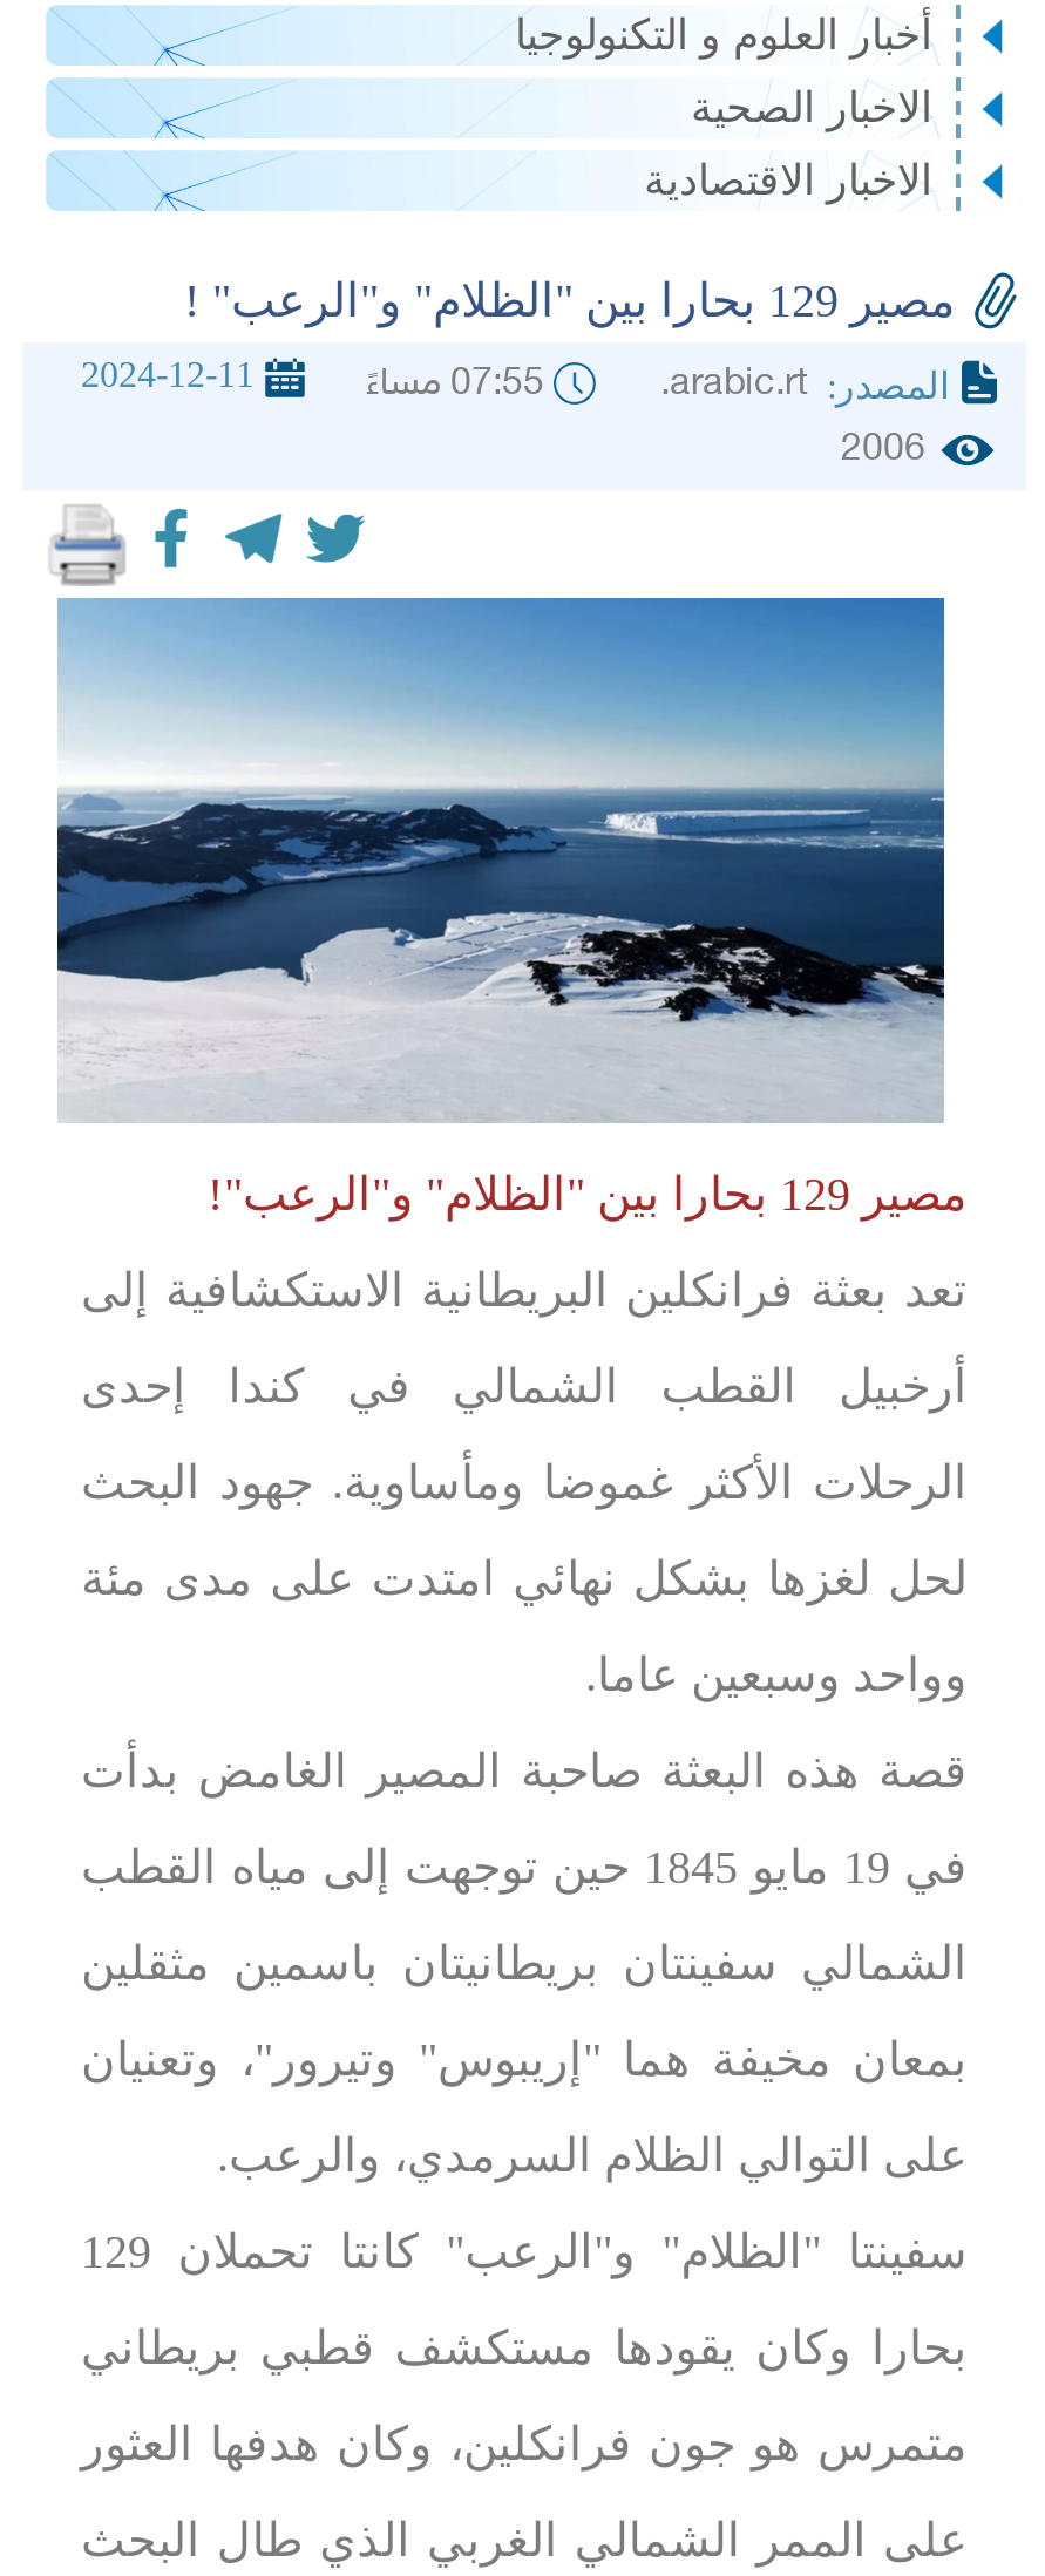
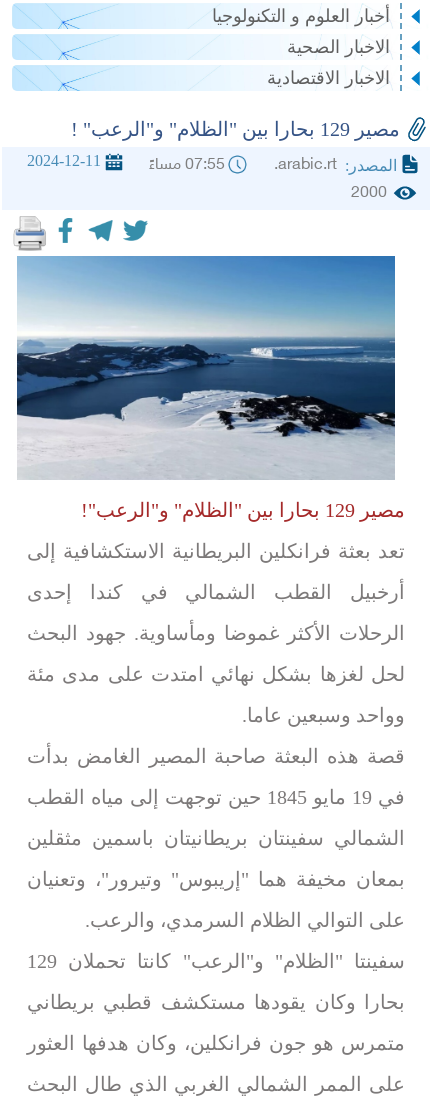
[841,429,925,473] 2006 -> [351,184,387,203] 2000

